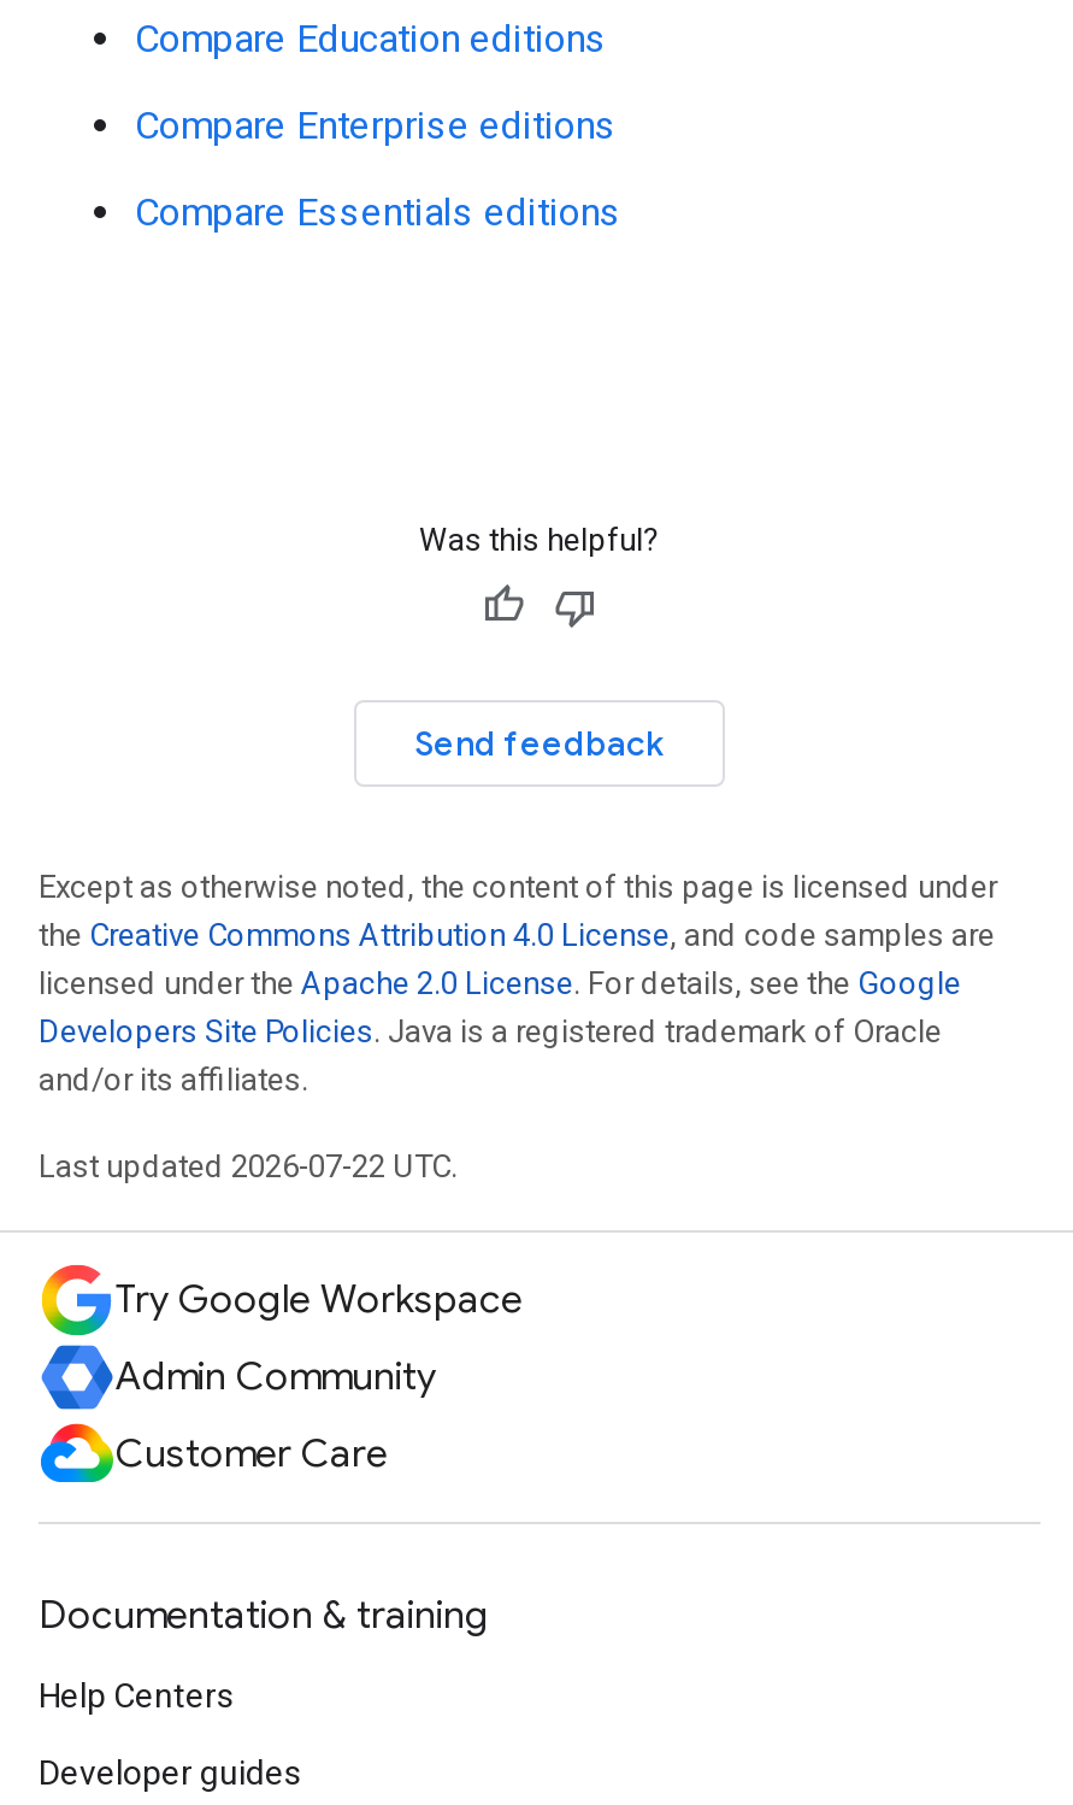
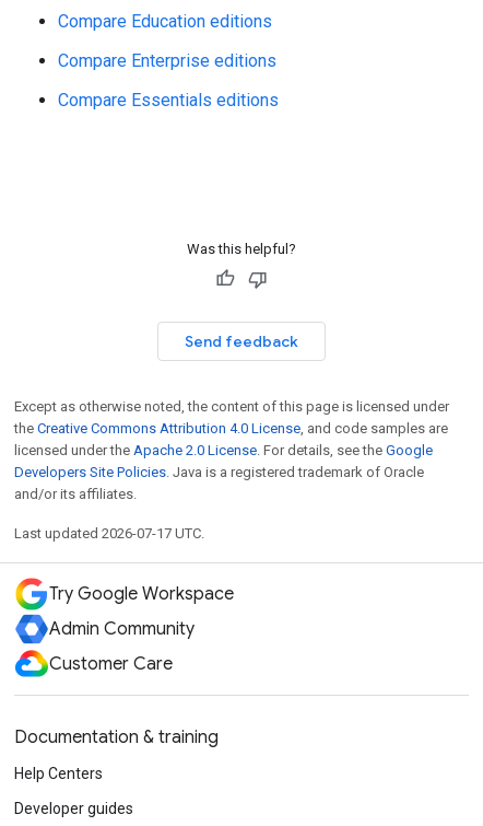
[39,1148,458,1184] Last updated 2026-07-22 UTC. -> [14,525,204,542] Last updated 2026-07-17 UTC.

